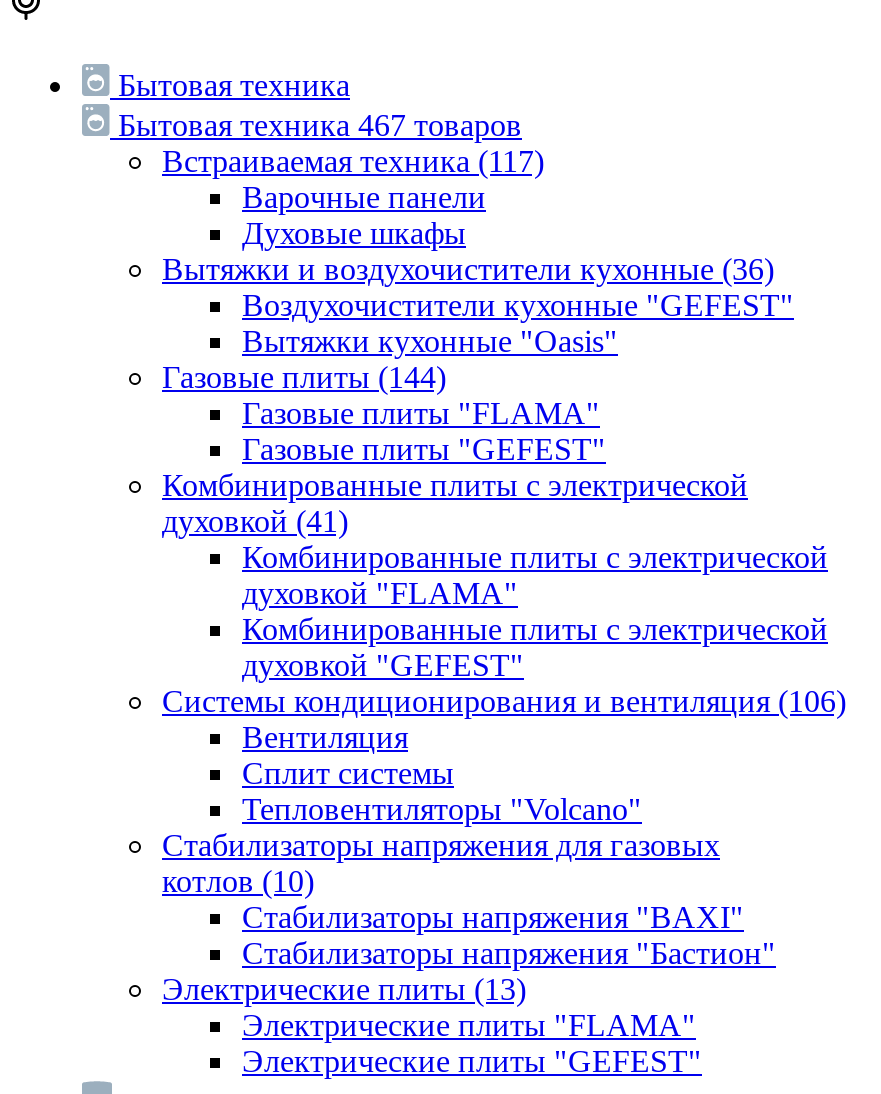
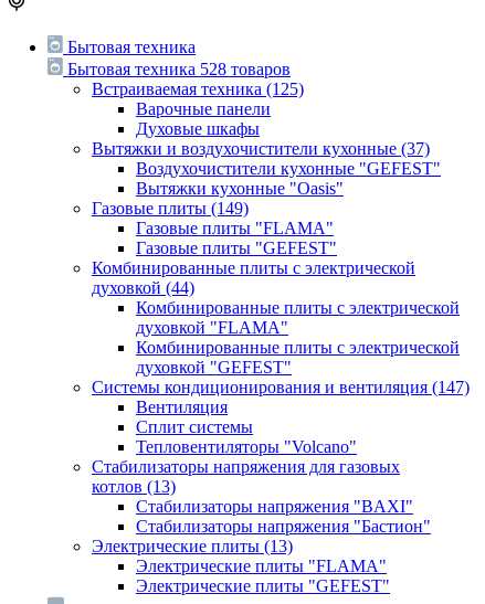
[110,108,522,142] Бытовая техника 467 товаров -> [63,60,291,78] Бытовая техника 528 товаров
[162,144,544,178] Встраиваемая техника (117) -> [92,80,304,98] Встраиваемая техника (125)
[162,252,774,286] Вытяжки и воздухочистители кухонные (36) -> [92,139,430,158] Вытяжки и воздухочистители кухонные (37)
[162,360,446,394] Газовые плиты (144) -> [92,199,249,218] Газовые плиты (149)
[162,504,348,538] духовкой(41) -> [92,278,194,297] духовкой(44)
[162,684,846,718] Системы кондиционирования и вентиляция (106) -> [92,378,470,396] Системы кондиционирования и вентиляция (147)
[162,864,314,898] котлов (10) -> [92,477,176,496] котлов (13)

